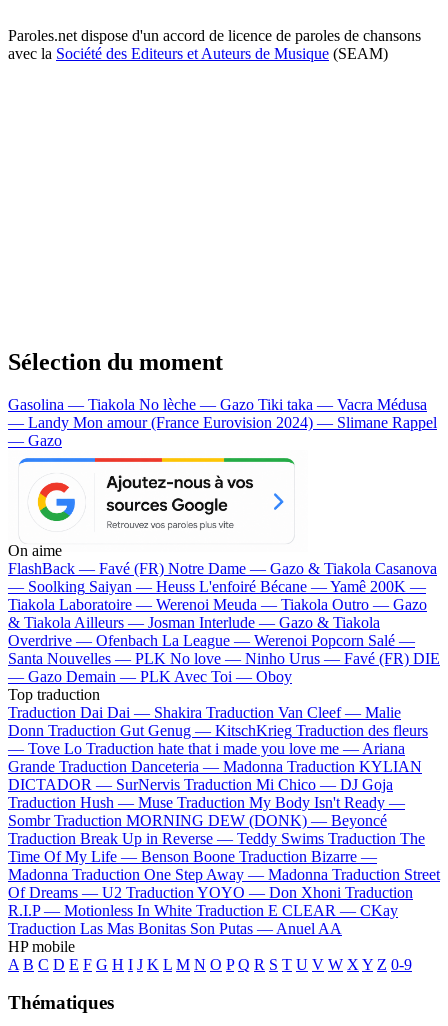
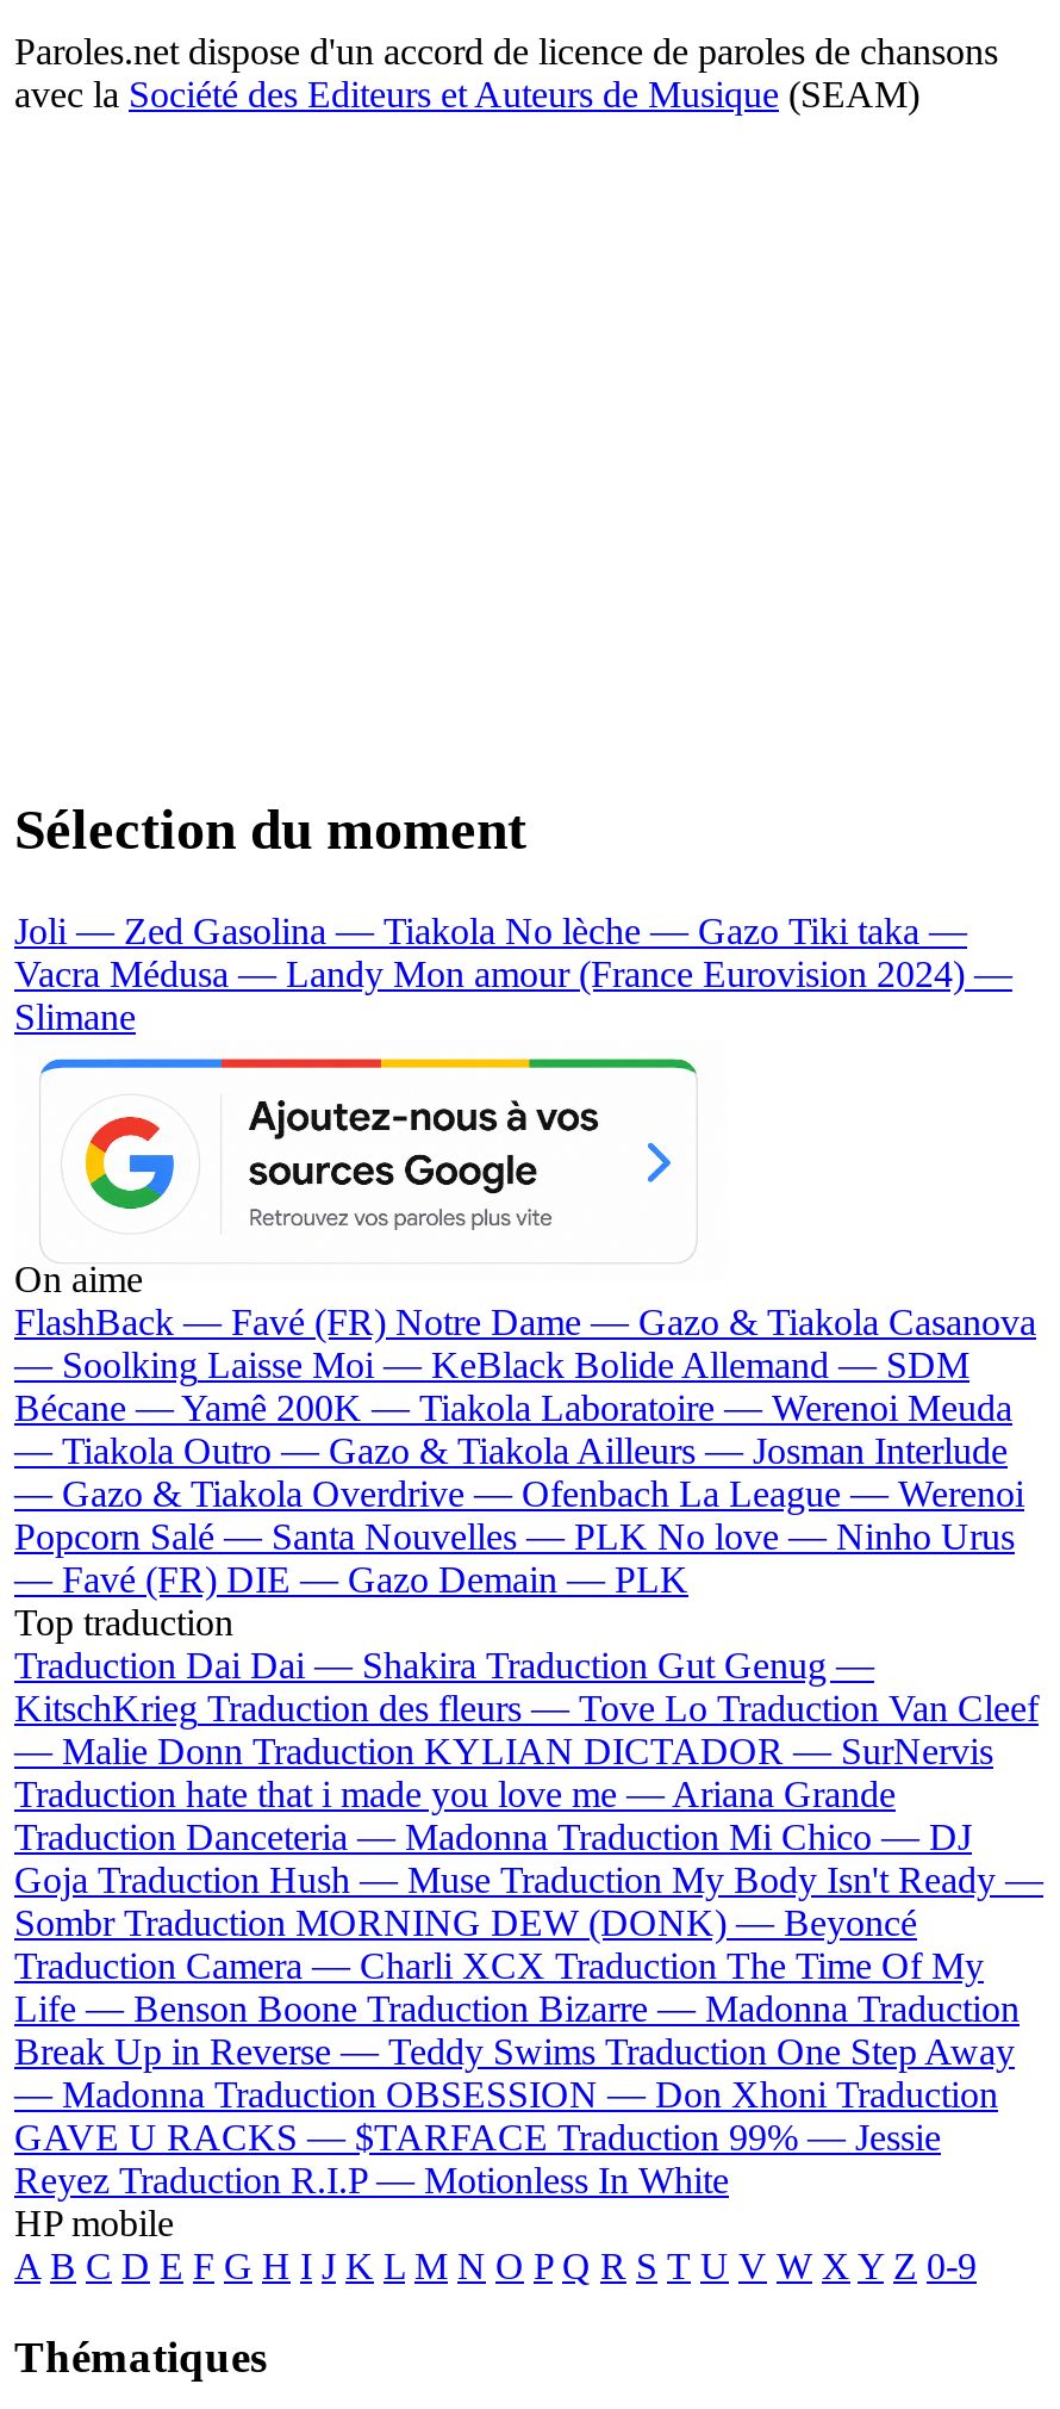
[8,395,437,448] Gasolina — Tiakola No lèche — Gazo Tiki taka — Vacra Médusa | — Landy Mon amour (France Eurovision 2024) — Slimane Rappel | — Gazo -> [14,909,1012,1036] Joli — Zed Gasolina — Tiakola No lèche — Gazo Tiki taka — | Vacra Médusa — Landy Mon amour (France Eurovision 2024) — | Slimane
[8,577,440,684] — Soolking Saiyan — Heuss L'enfoiré Bécane — Yamê 200K — | Tiakola Laboratoire — Werenoi Meuda — Tiakola Outro — Gazo | & Tiakola Ailleurs — Josman Interlude — Gazo & Tiakola | Overdrive — Ofenbach La League — Werenoi Popcorn Salé — | Santa Nouvelles — PLK No love — Ninho Urus — Favé (FR) DIE | — Gazo Demain — PLK Avec Toi — Oboy -> [14,1343,1024,1598] — Soolking Laisse Moi — KeBlack Bolide Allemand — SDM | Bécane — Yamê 200K — Tiakola Laboratoire — Werenoi Meuda | — Tiakola Outro — Gazo & Tiakola Ailleurs — Josman Interlude | — Gazo & Tiakola Overdrive — Ofenbach La League — Werenoi | Popcorn Salé — Santa Nouvelles — PLK No love — Ninho Urus | —Favé (FR) DIE — Gazo Demain — PLK
[8,703,428,810] Traduction Dai Dai — Shakira Traduction Van Cleef — Malie | Donn Traduction Gut Genug — KitschKrieg Traduction des fleurs | — Tove Lo Traduction hate that i made you love me — Ariana | Grande Traduction Danceteria — Madonna Traduction KYLIAN | DICTADOR — SurNervis Traduction Mi Chico — DJ Goja | Traduction Hush — Muse Traduction My Body Isn't Ready — -> [14,1644,1043,1899] Traduction Dai Dai — Shakira Traduction Gut Genug — | KitschKrieg Traduction des fleurs — Tove Lo Traduction Van Cleef | — Malie Donn Traduction KYLIAN DICTADOR — SurNervis | Traduction hate that i made you love me — Ariana Grande | Traduction Danceteria — Madonna Traduction Mi Chico — DJ | Goja Traduction Hush — Muse Traduction My Body Isn't Ready —
[8,829,440,936] Traduction Break Up in Reverse — Teddy Swims Traduction The | Time Of My Life — Benson Boone Traduction Bizarre — | Madonna Traduction One Step Away — Madonna Traduction Street | Of Dreams — U2 Traduction YOYO — Don Xhoni Traduction | R.I.P — Motionless In White Traduction E CLEAR — CKay | Traduction Las Mas Bonitas Son Putas — Anuel AA -> [14,1944,1020,2199] Traduction Camera — Charli XCX Traduction The Time Of My | Life — Benson Boone Traduction Bizarre — Madonna Traduction | Break Up in Reverse — Teddy Swims Traduction One Step Away | — Madonna Traduction OBSESSION — Don Xhoni Traduction | GAVE U RACKS — $TARFACE Traduction 99% — Jessie | Reyez Traduction R.I.P — Motionless In White

